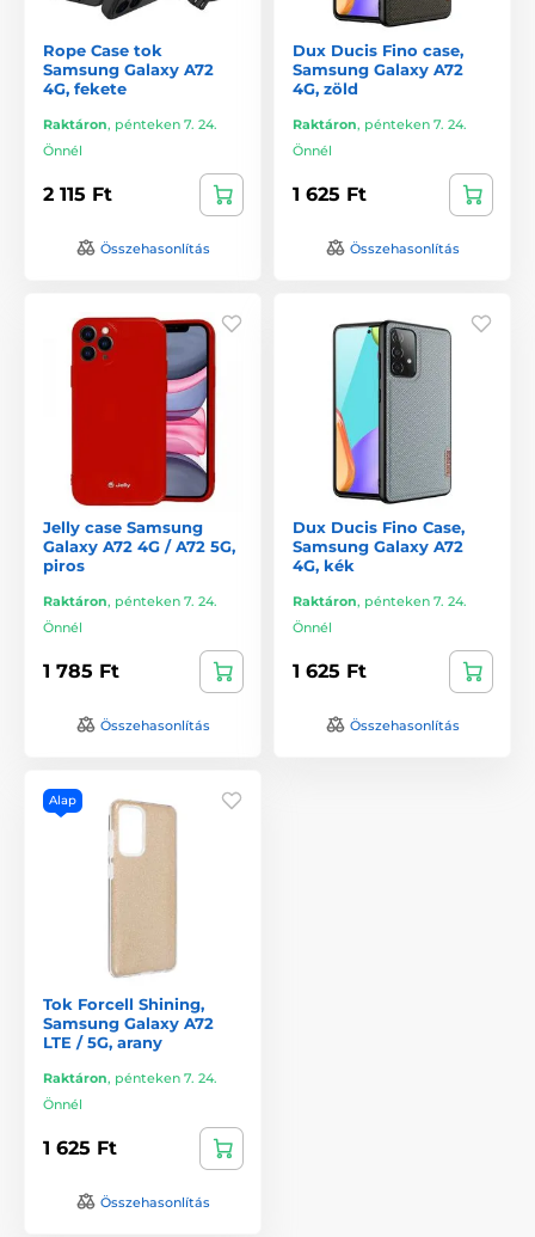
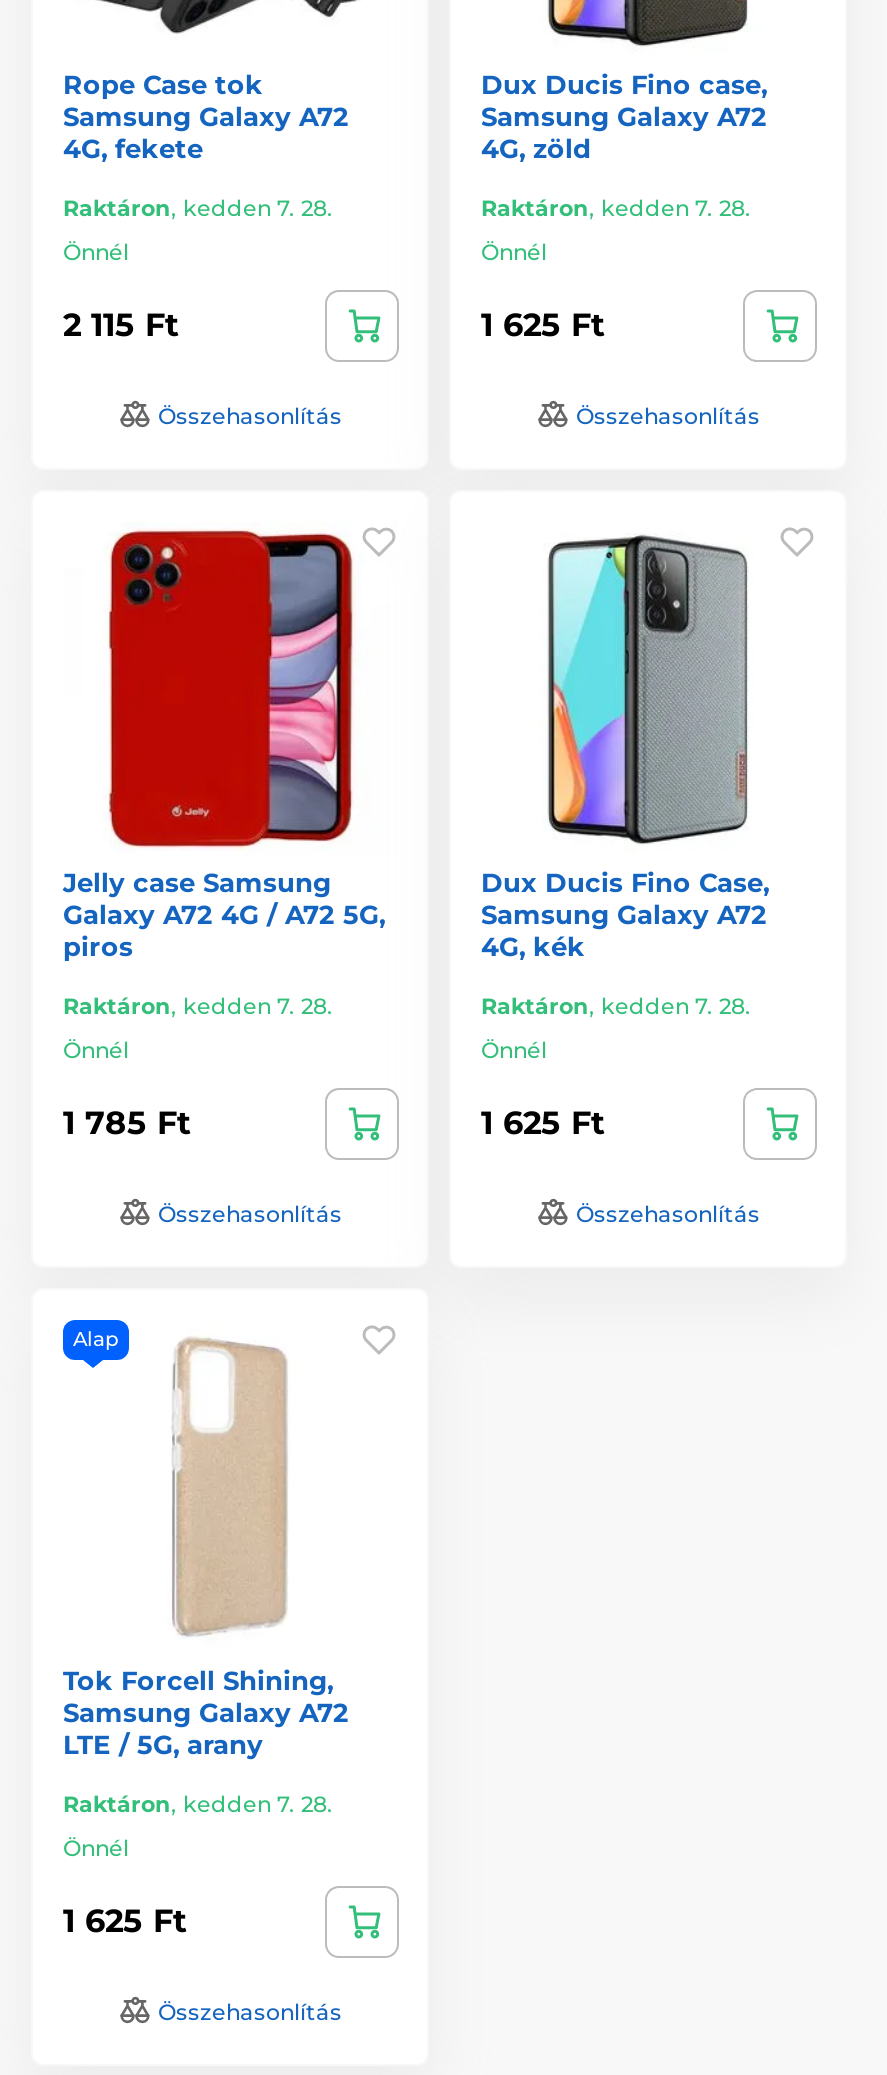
[43,115,217,132] Raktáron, pénteken 7. 24. -> [63,193,333,221] Raktáron, kedden 7. 28.
[293,115,467,132] Raktáron, pénteken 7. 24. -> [481,193,751,221] Raktáron, kedden 7. 28.
[43,592,217,609] Raktáron, pénteken 7. 24. -> [63,991,333,1019] Raktáron, kedden 7. 28.
[293,592,467,609] Raktáron, pénteken 7. 24. -> [481,991,751,1019] Raktáron, kedden 7. 28.
[43,1069,217,1086] Raktáron, pénteken 7. 24. -> [63,1789,333,1817] Raktáron, kedden 7. 28.

